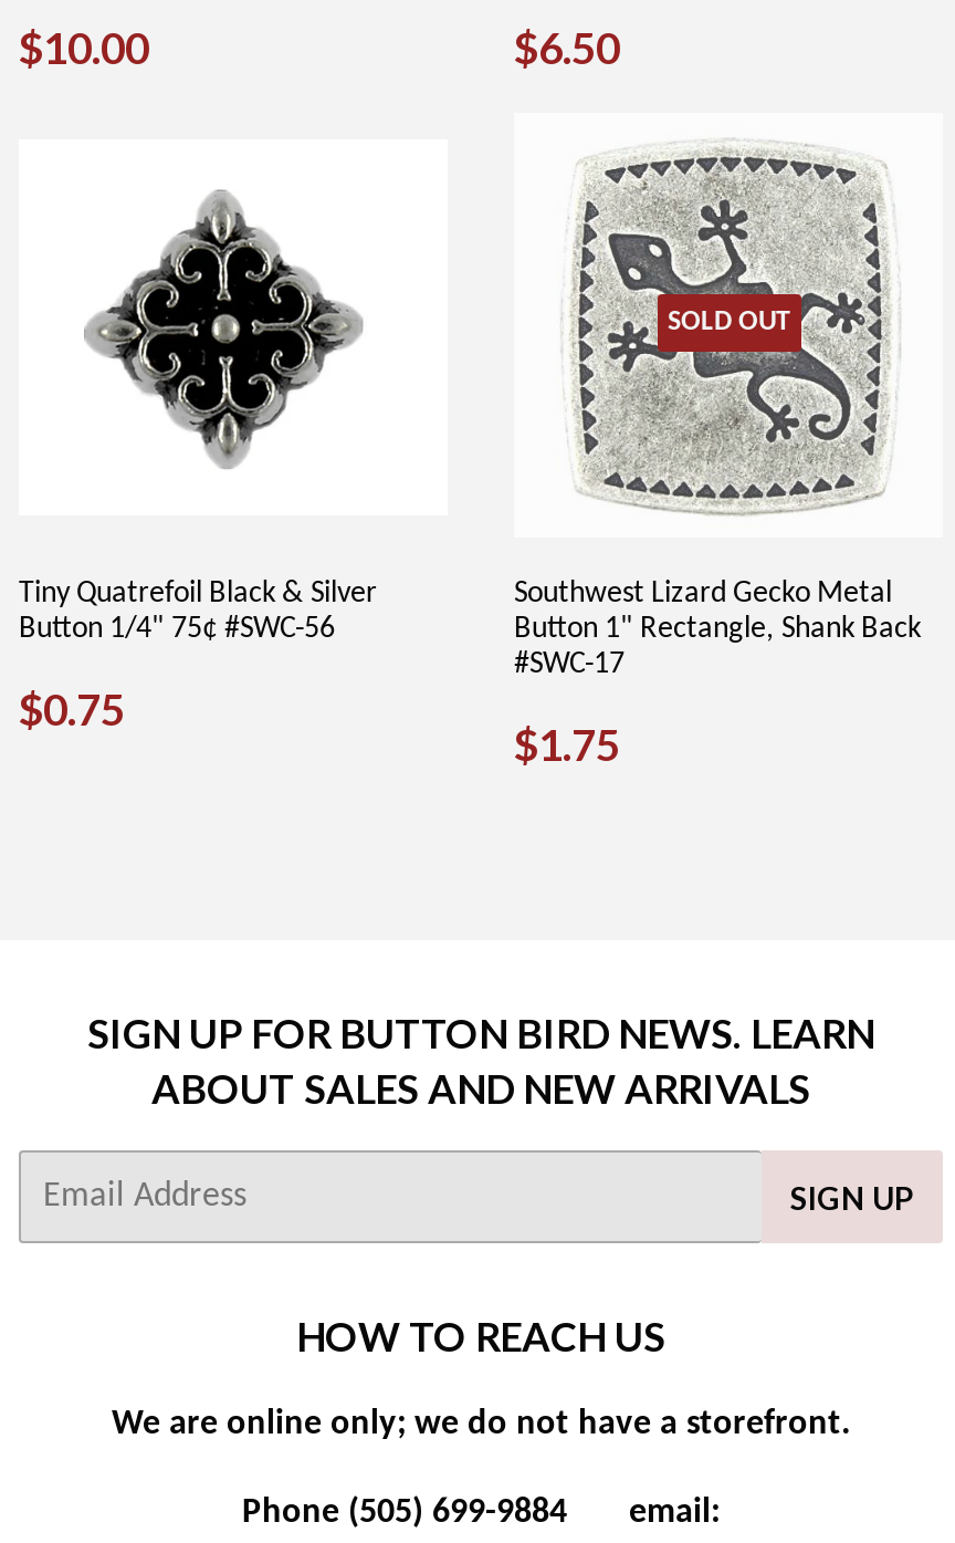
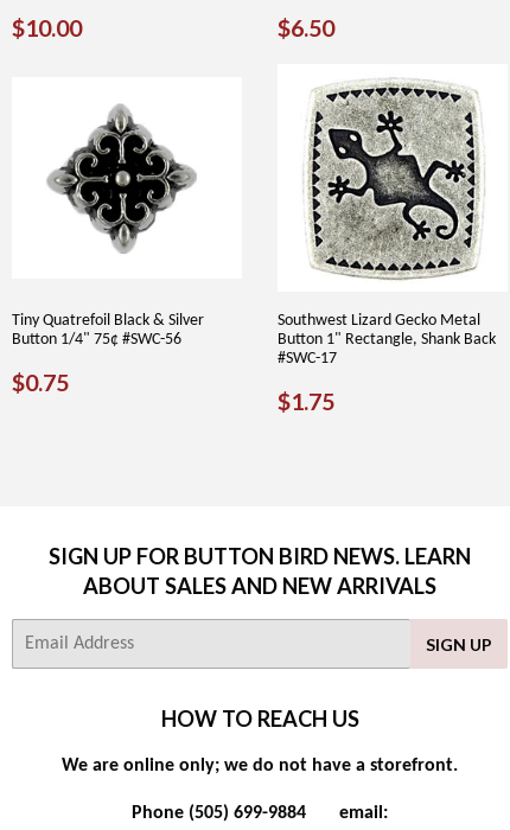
[613,204,881,460] [image] -> [313,89,474,272] [image]
[668,307,789,336] SOLD OUT -> none

